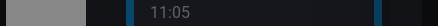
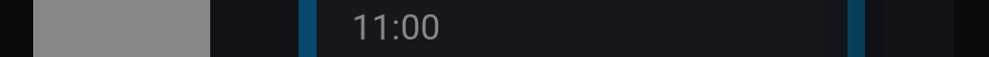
[150,3,190,22] 11:05 -> [352,7,440,48] 11:00

